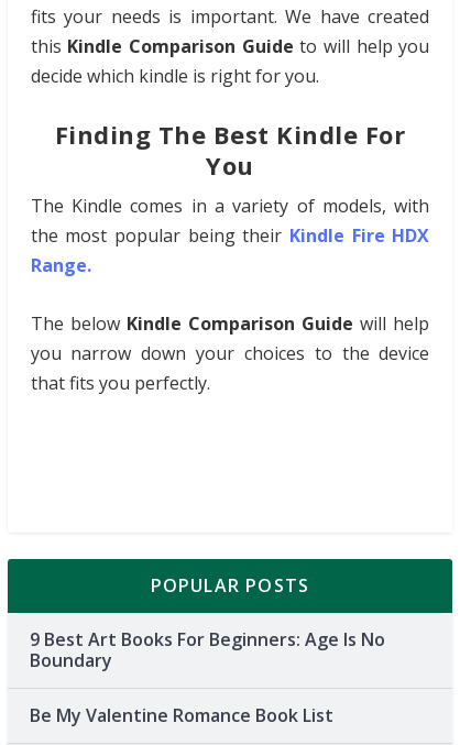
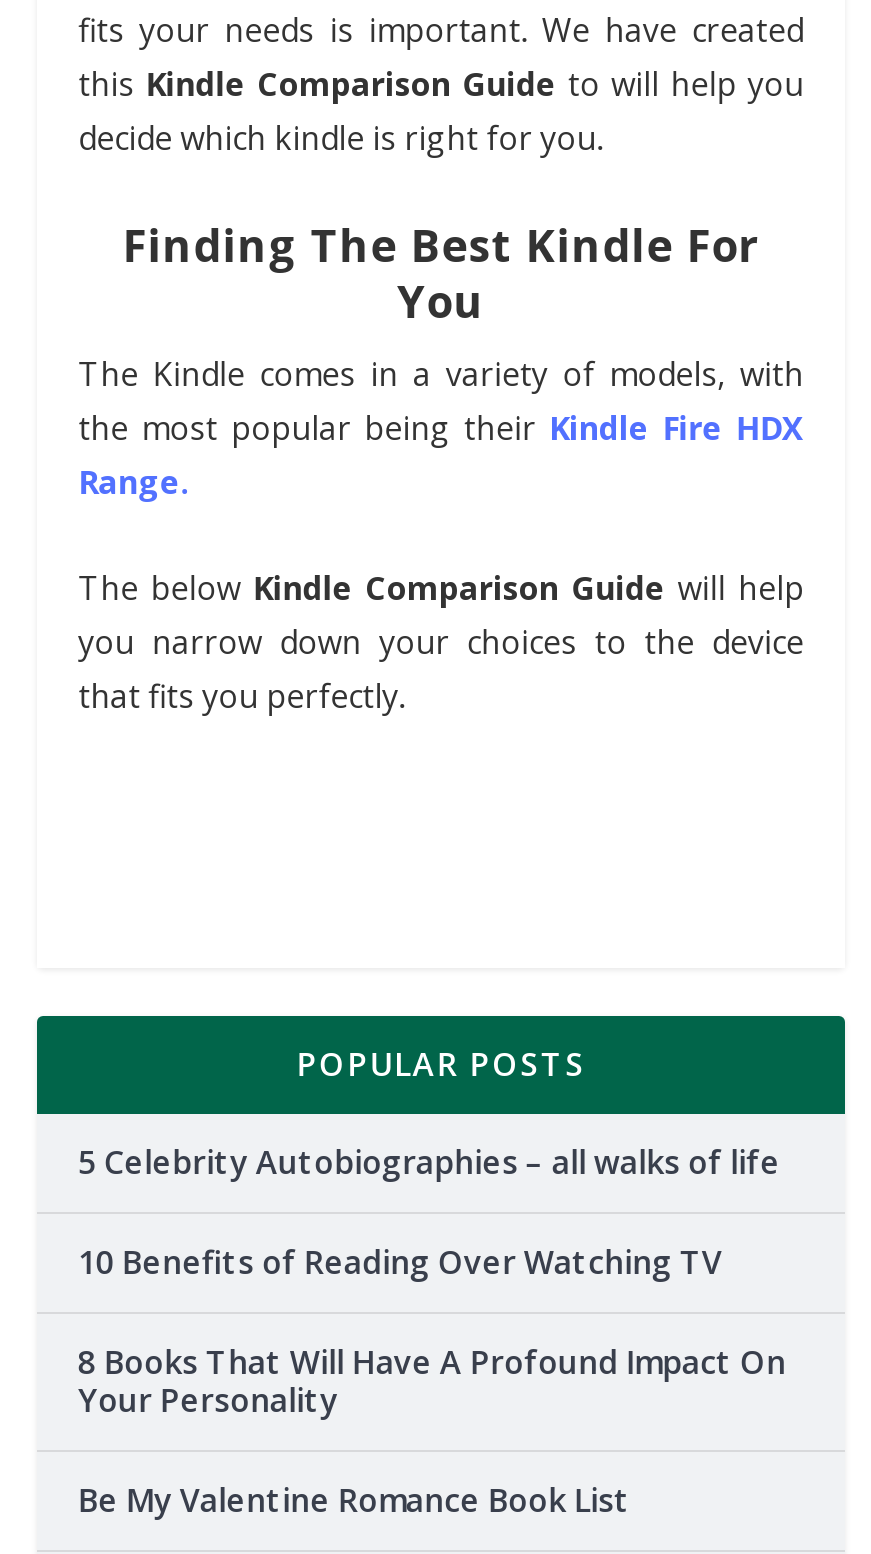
[30,627,386,672] 9 Best Art Books For Beginners: Age Is No | Boundary -> [78,1140,786,1422] 5 Celebrity Autobiographies – all walks of life | 10 Benefits of Reading Over Watching TV | 8 Books That Will Have A Profound Impact On | Your Personality

